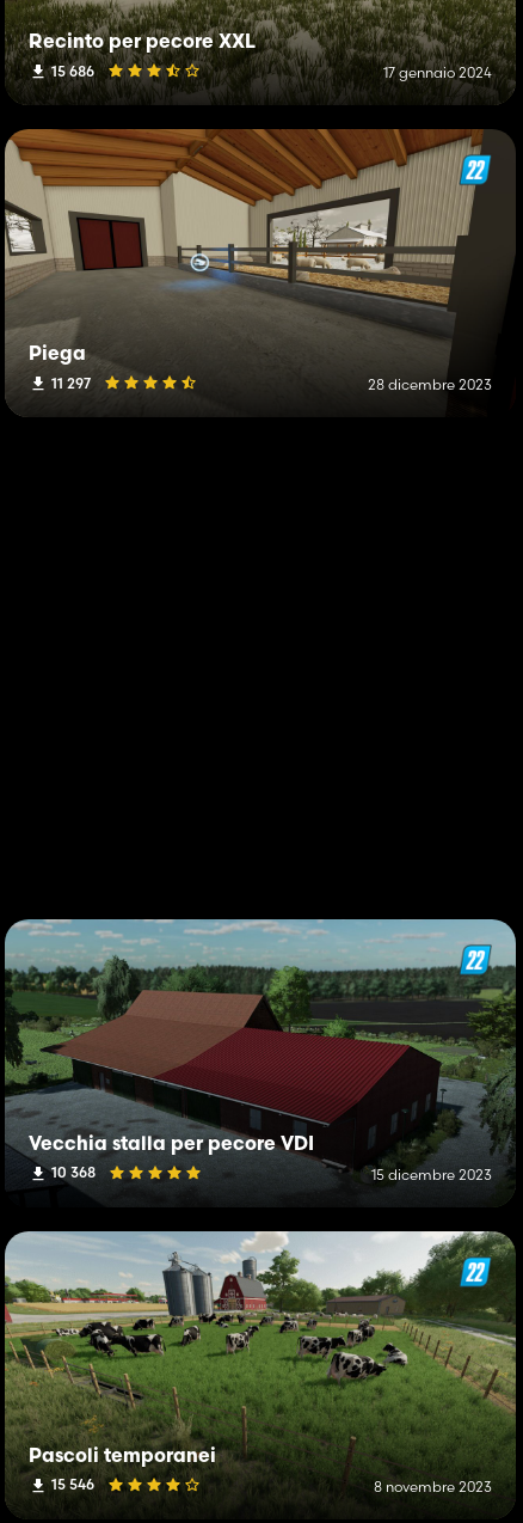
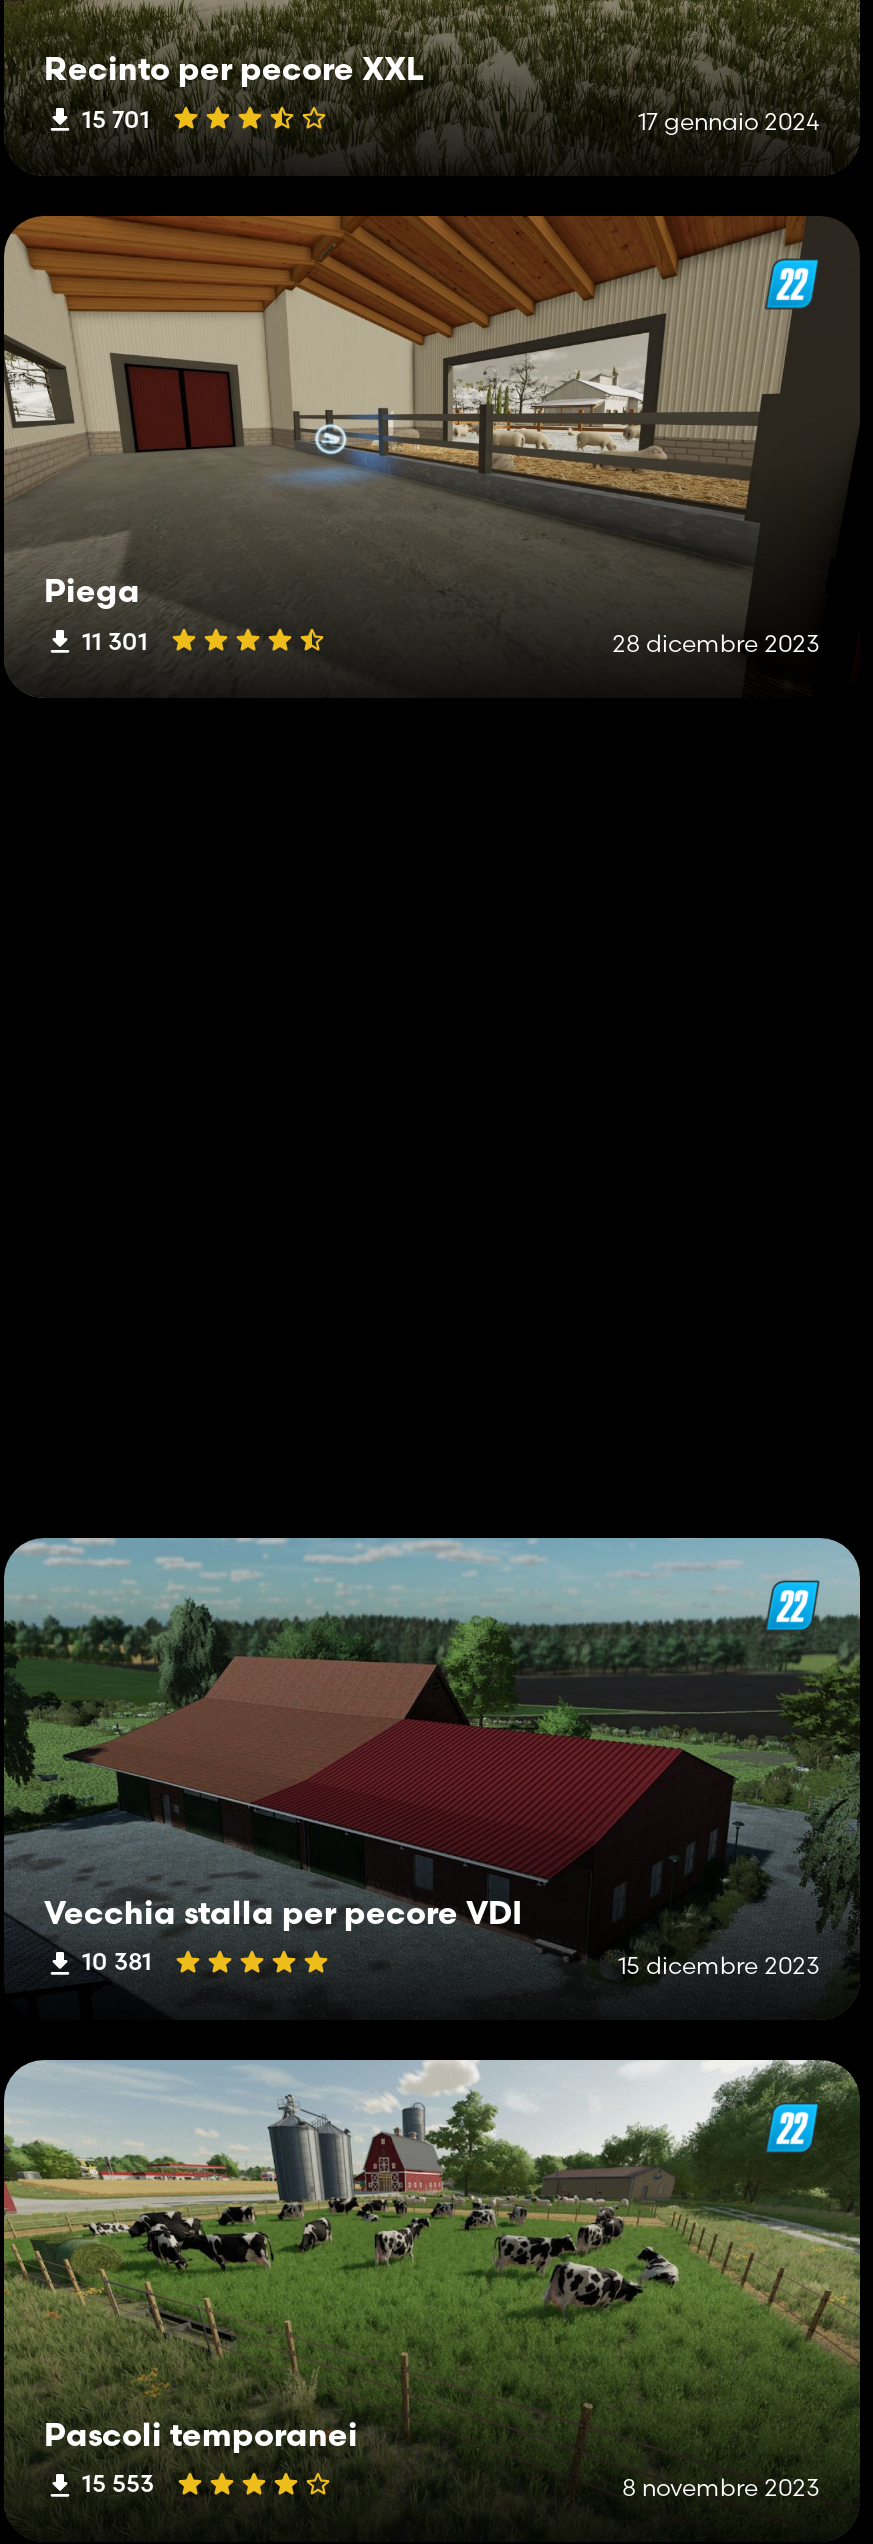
[51,62,94,80] 15 686 -> [82,104,150,134] 15 701
[51,374,91,392] 11 297 -> [82,625,148,655] 11 301
[51,1163,96,1181] 10 368 -> [82,1946,152,1976] 10 381
[51,1475,94,1493] 15 546 -> [82,2468,154,2498] 15 553

